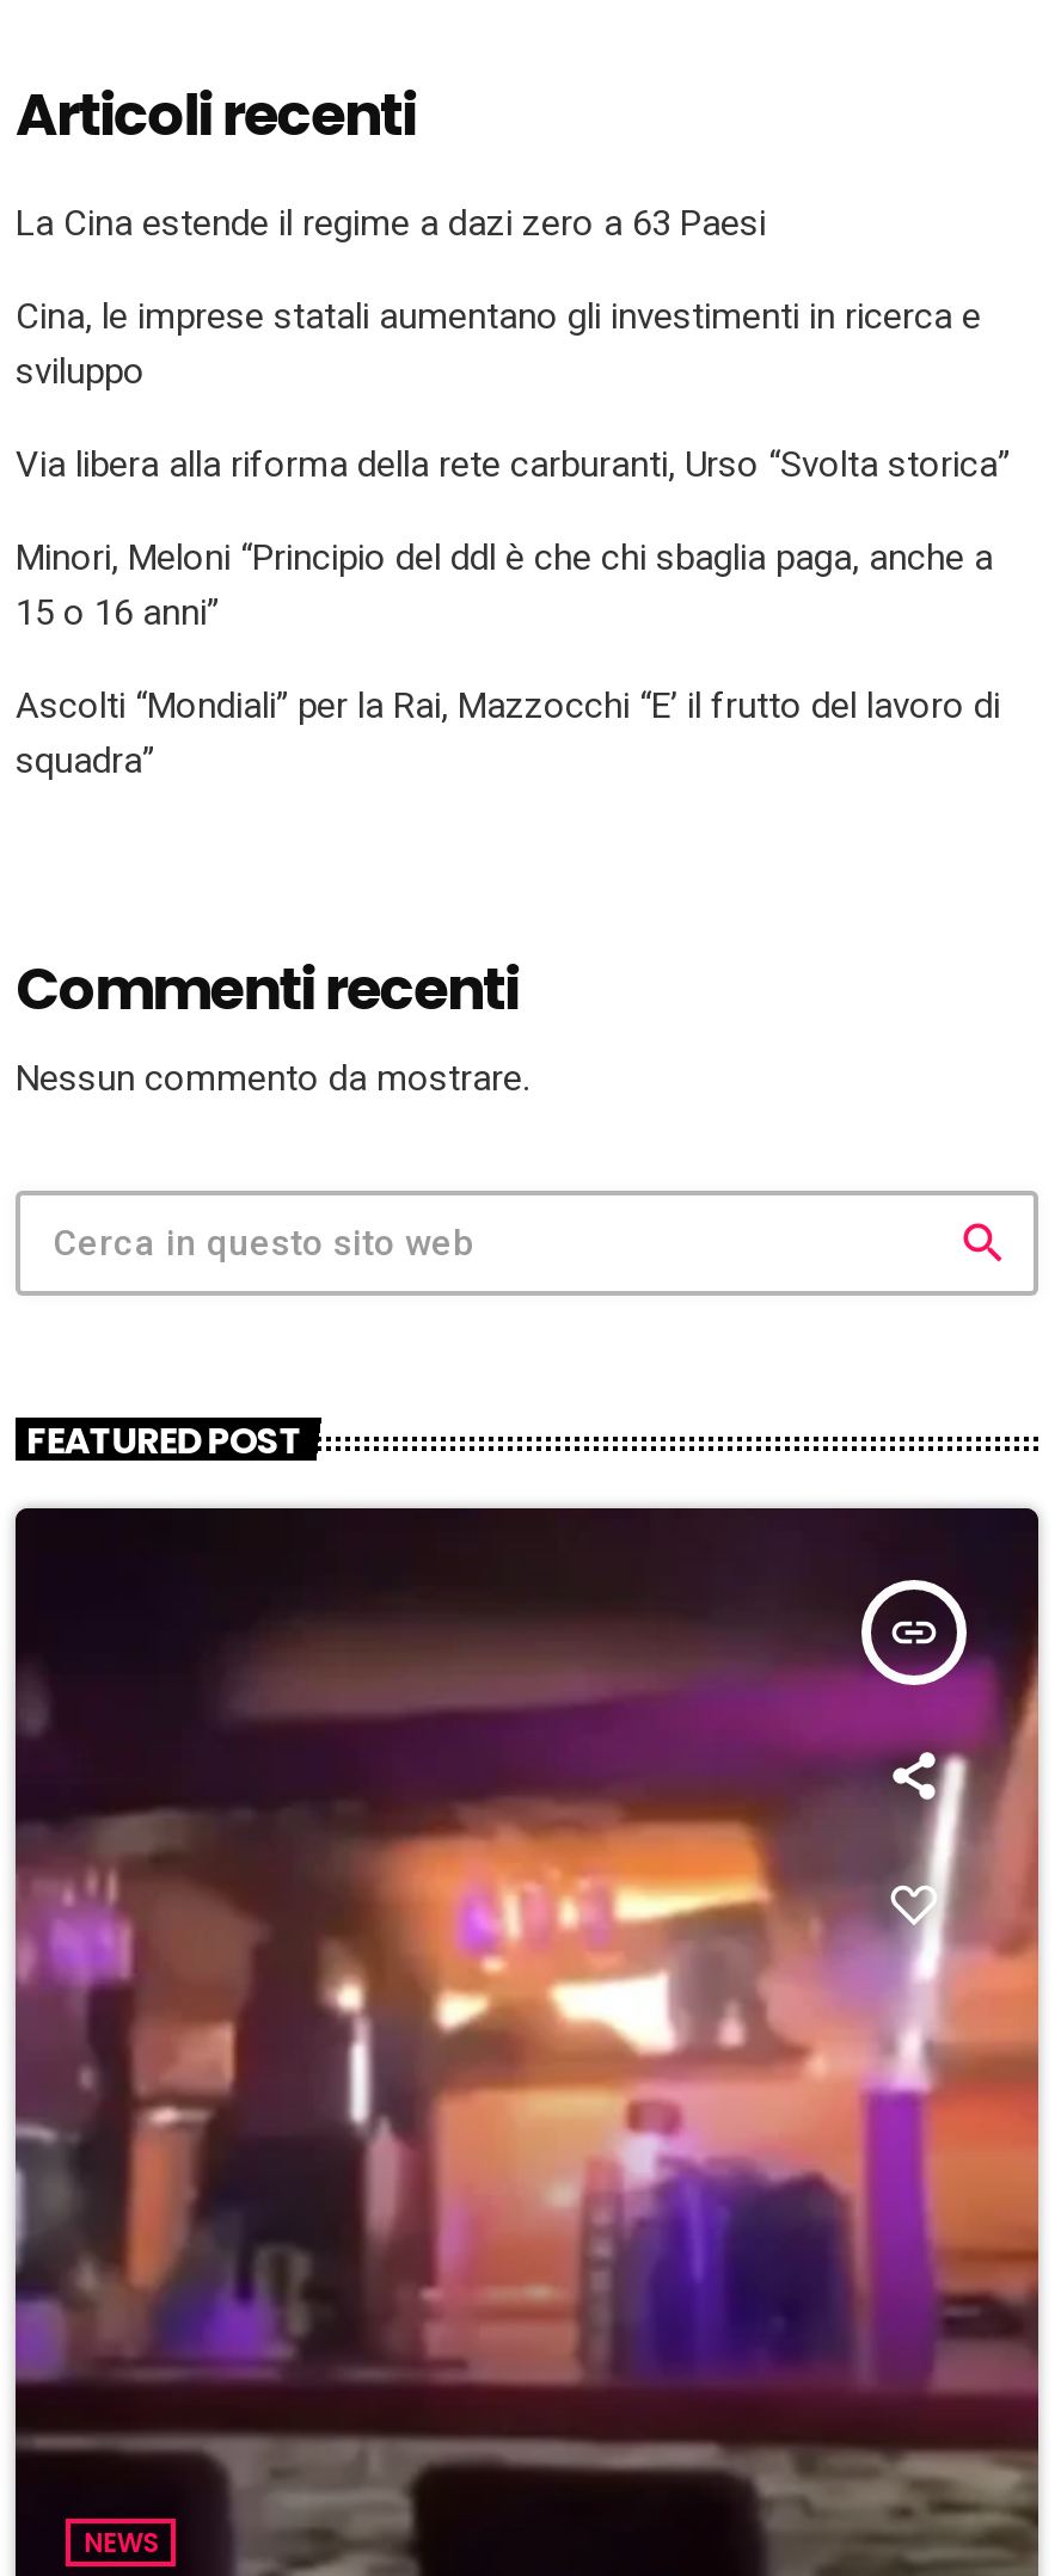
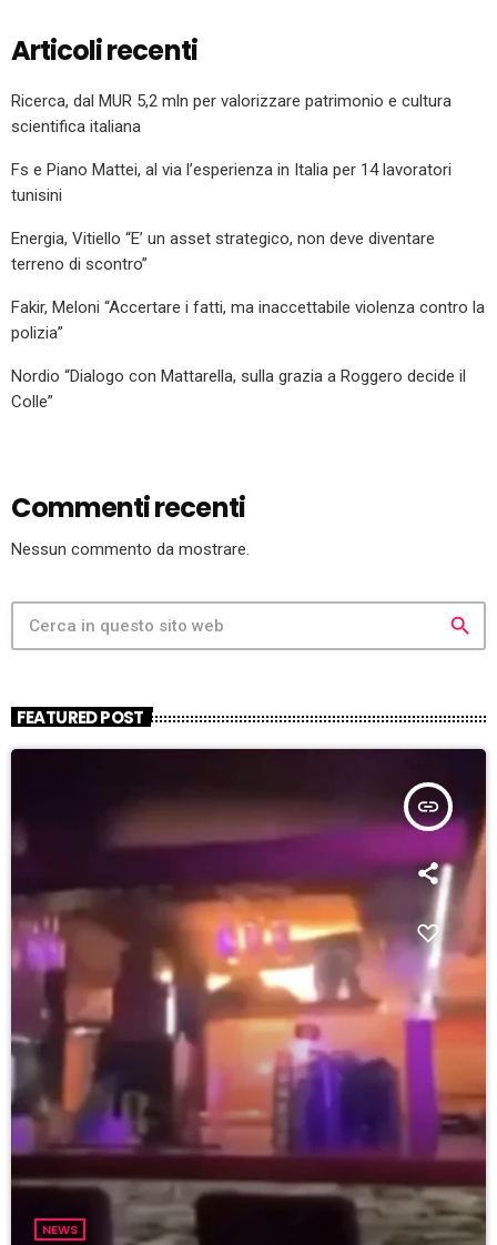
[16,202,766,245] La Cina estende il regime a dazi zero a 63 Paesi -> [11,91,452,137] Ricerca, dal MUR 5,2 mln per valorizzare patrimonio e cultura | scientifica italiana
[16,295,981,393] Cina, le imprese statali aumentano gli investimenti in ricerca e | sviluppo -> [11,160,452,206] Fs e Piano Mattei, al via l’esperienza in Italia per 14 lavoratori | tunisini
[16,444,1010,487] Via libera alla riforma della rete carburanti, Urso “Svolta storica” -> [11,229,435,274] Energia, Vitiello “E’ un asset strategico, non deve diventare | terreno di scontro”
[16,537,993,635] Minori, Meloni “Principio del ddl è che chi sbaglia paga, anche a | 15 o 16 anni” -> [11,298,485,343] Fakir, Meloni “Accertare i fatti, ma inaccettabile violenza contro la | polizia”
[16,685,1000,783] Ascolti “Mondiali” per la Rai, Mazzocchi “E’ il frutto del lavoro di | squadra” -> [11,366,466,412] Nordio “Dialogo con Mattarella, sulla grazia a Roggero decide il | Colle”

